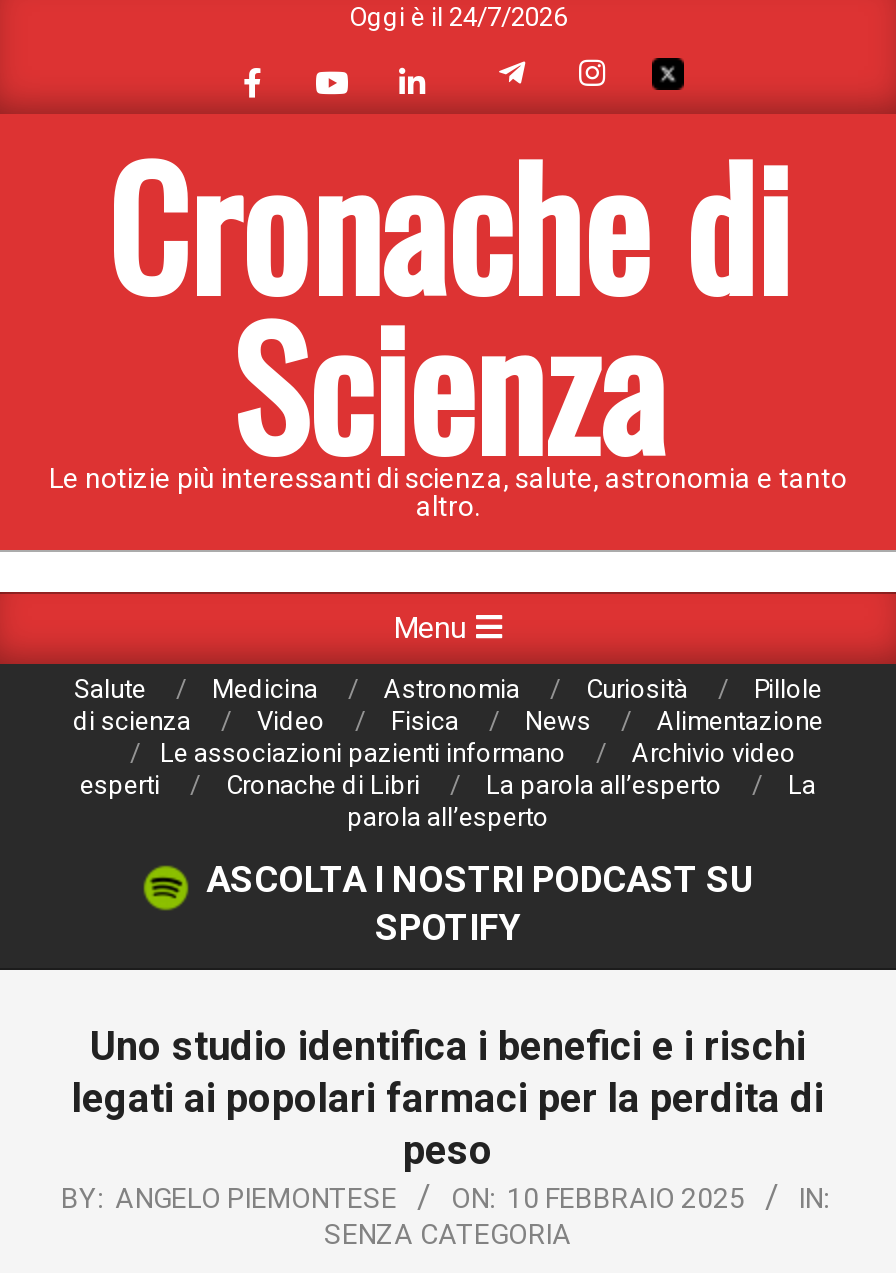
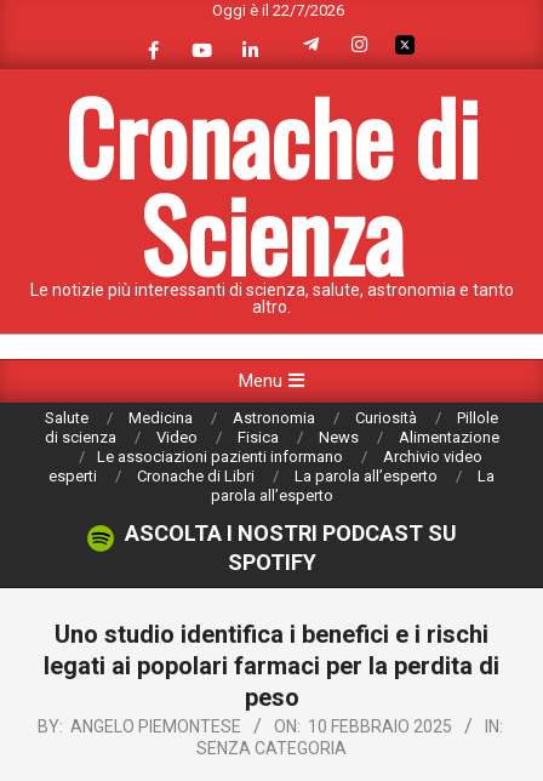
[349,1,567,31] Oggi è il 24/7/2026 -> [212,1,344,19] Oggi è il 22/7/2026

